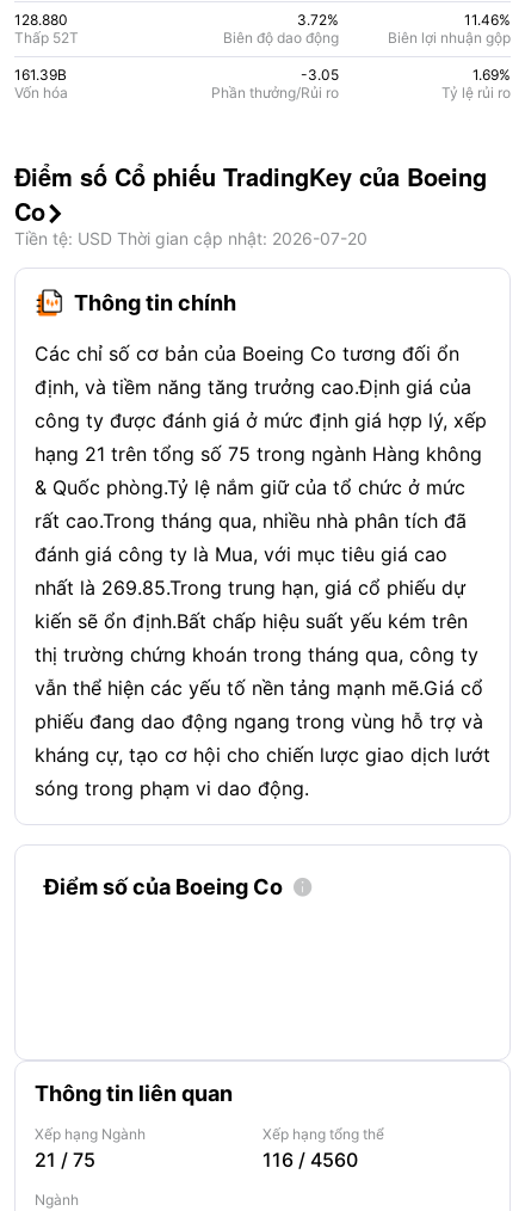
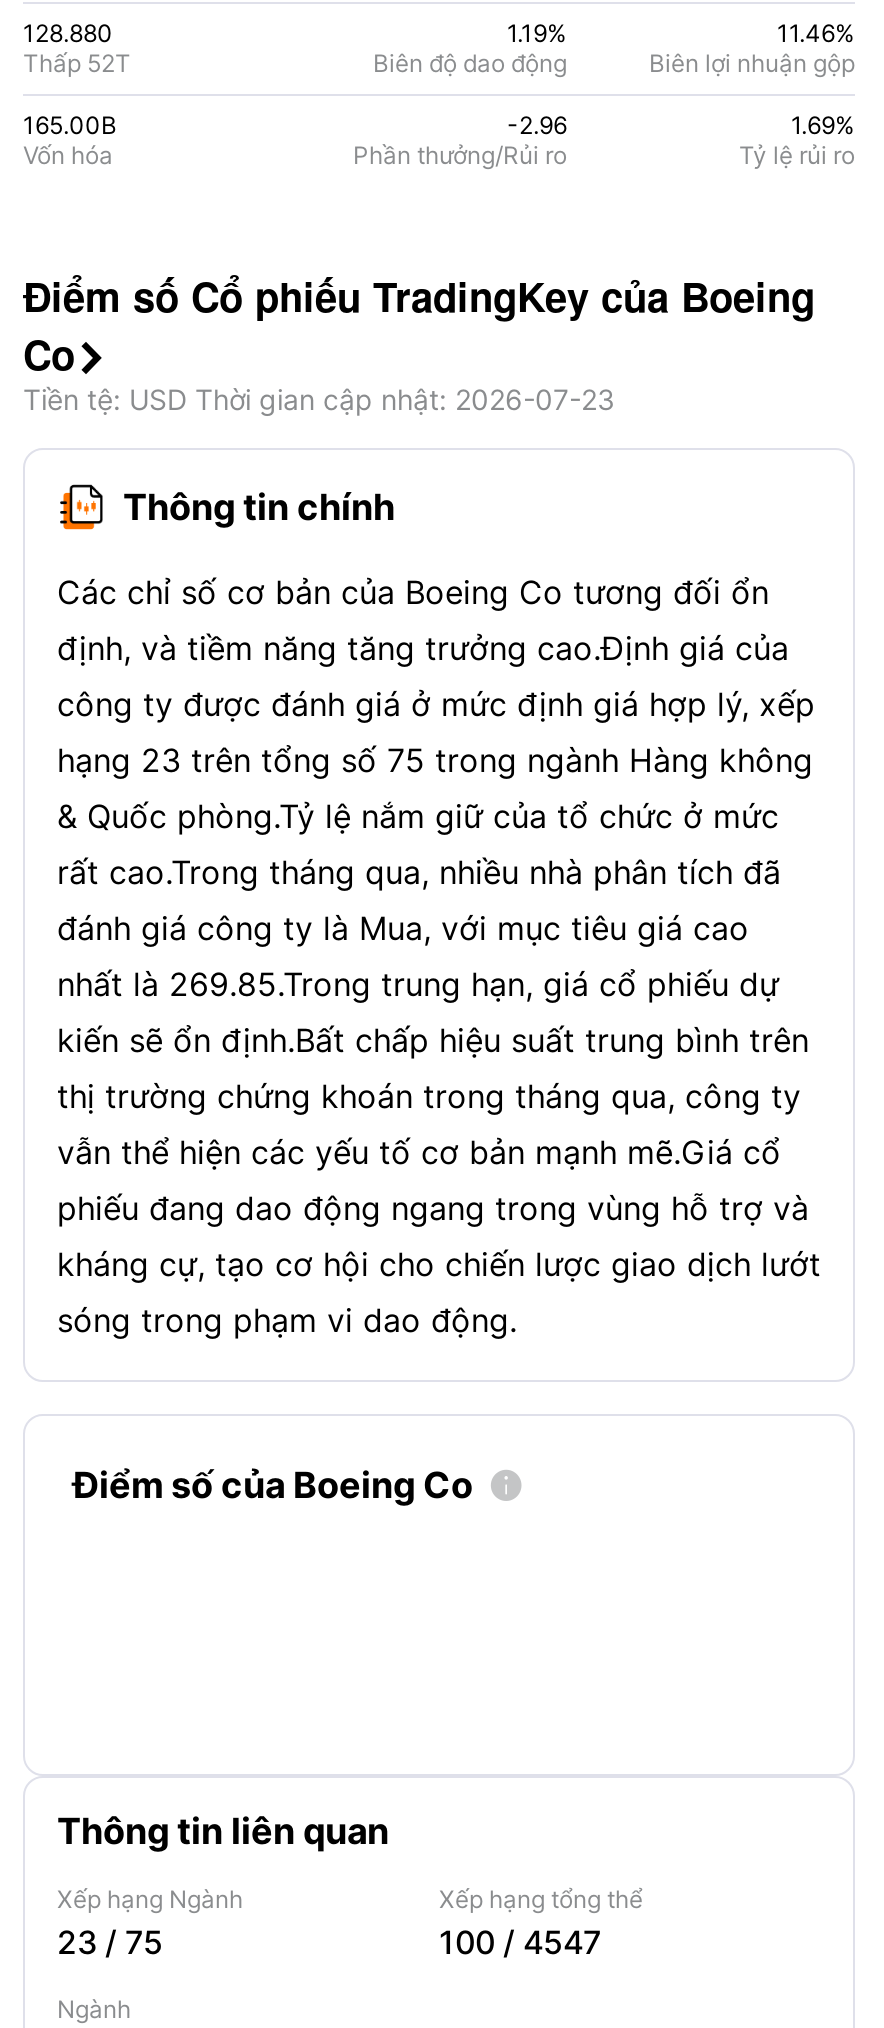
[297,11,339,29] 3.72% -> [507,18,567,48] 1.19%
[14,66,67,84] 161.39B -> [23,110,117,140] 165.00B
[301,66,339,84] -3.05 -> [507,110,567,140] -2.96
[14,228,367,248] Tiền tệ: USD Thời gian cập nhật: 2026-07-20 -> [23,382,615,416] Tiền tệ: USD Thời gian cập nhật: 2026-07-23
[35,442,482,466] hạng 21 trên tổng số 75 trong ngành Hàng không -> [57,740,813,780] hạng 23 trên tổng số 75 trong ngành Hàng không
[35,609,468,633] kiến sẽ ổn định.Bất chấp hiệu suất yếu kém trên -> [57,1020,809,1060] kiến sẽ ổn định.Bất chấp hiệu suất trung bình trên
[35,676,483,700] vẫn thể hiện các yếu tố nền tảng mạnh mẽ.Giá cổ -> [57,1132,781,1172] vẫn thể hiện các yếu tố cơ bản mạnh mẽ.Giá cổ
[35,1148,95,1172] 21 / 75 -> [57,1922,163,1962] 23 / 75
[262,1148,358,1172] 116 / 4560 -> [439,1922,601,1962] 100 / 4547

